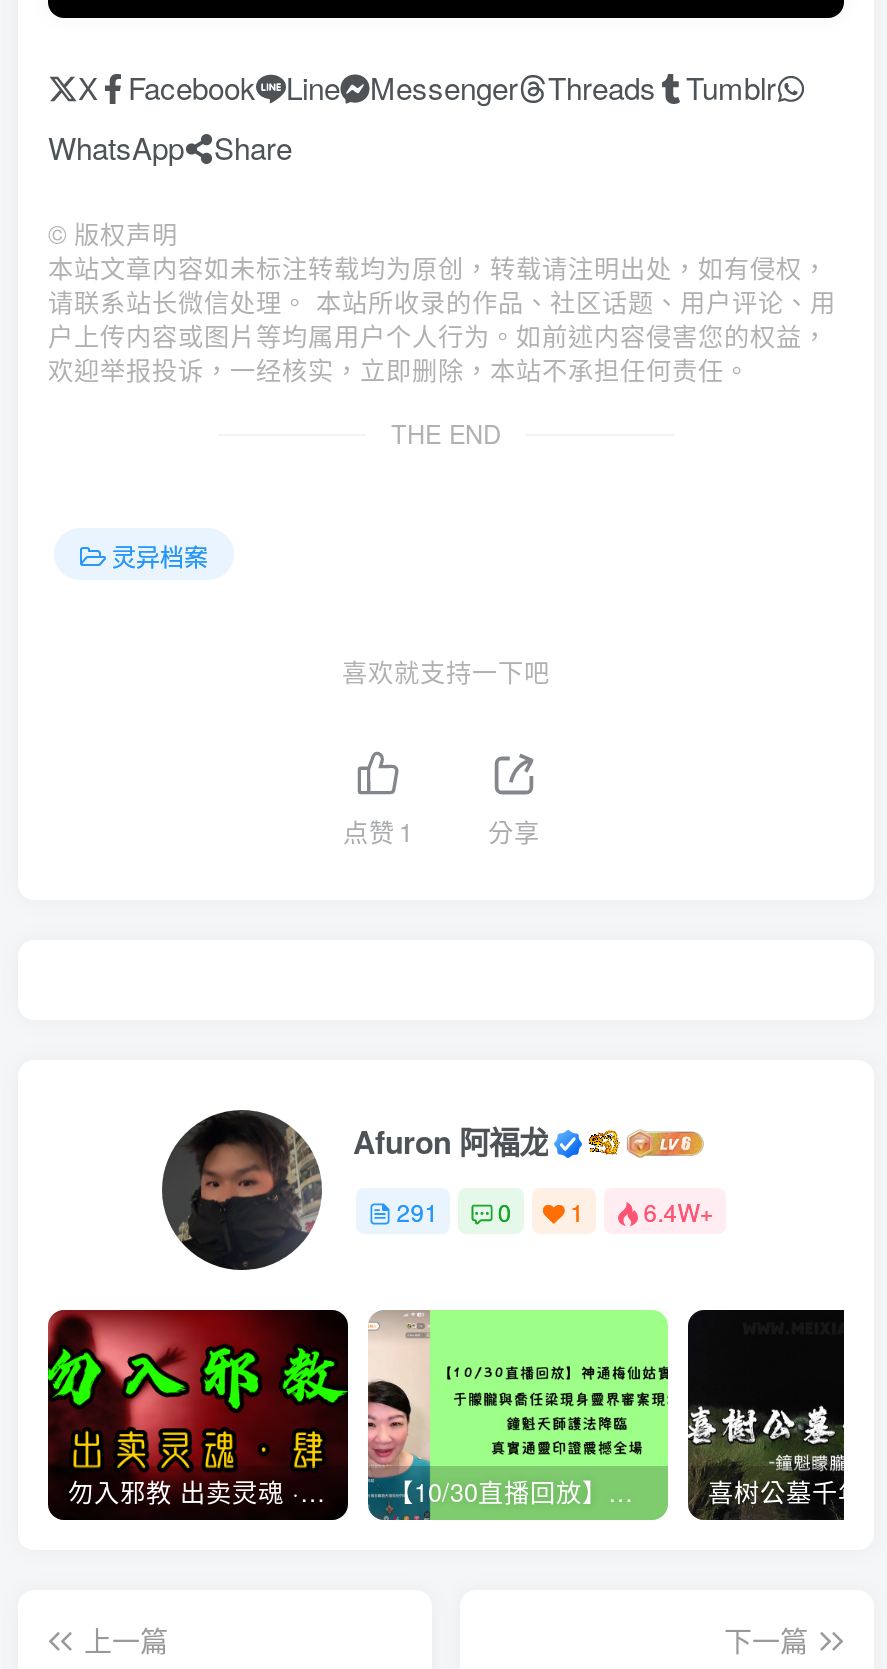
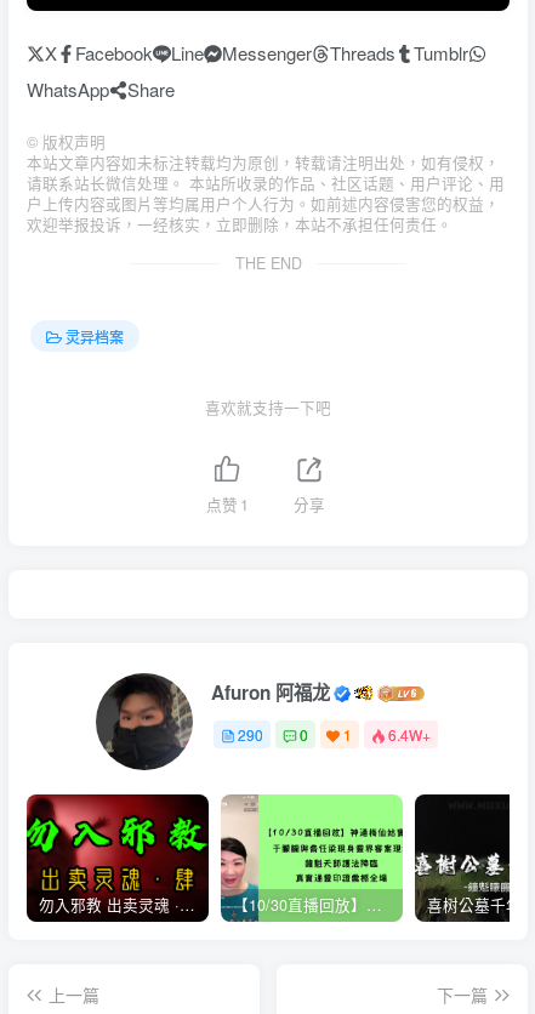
[397,1194,713,1228] 291 0 1 6.4W+ -> [238,724,430,745] 290 0 1 6.4W+

